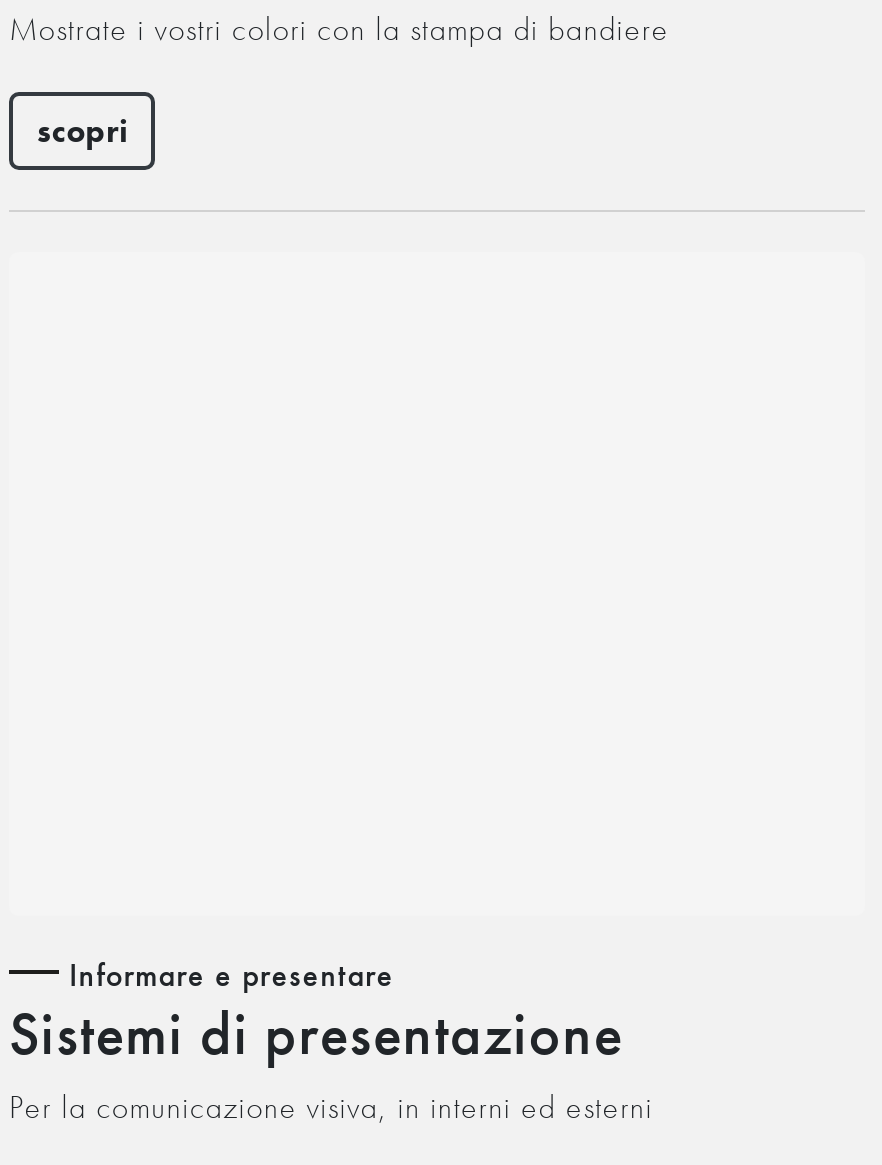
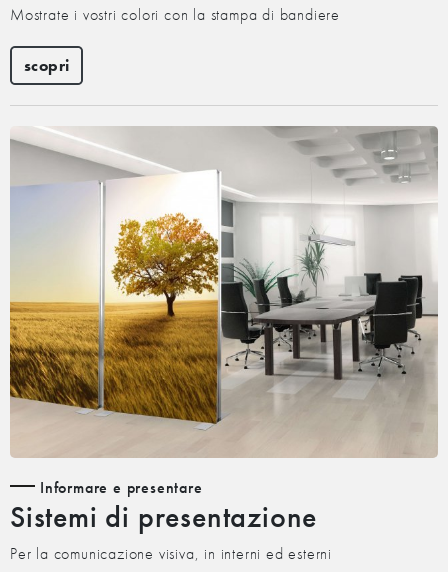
none -> [9,125,439,458] [image]

